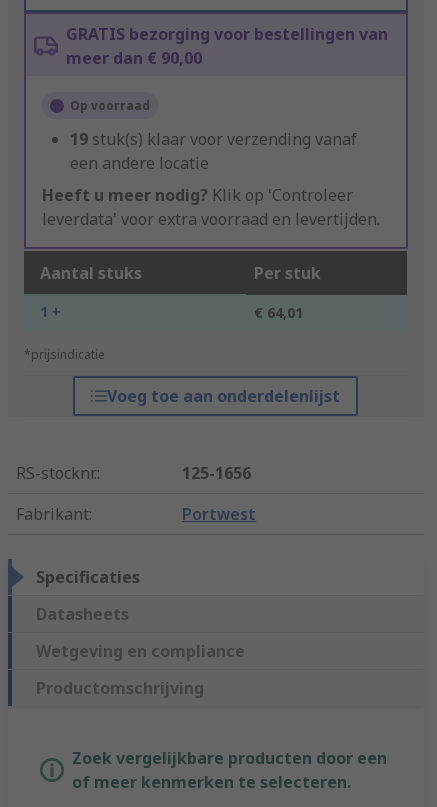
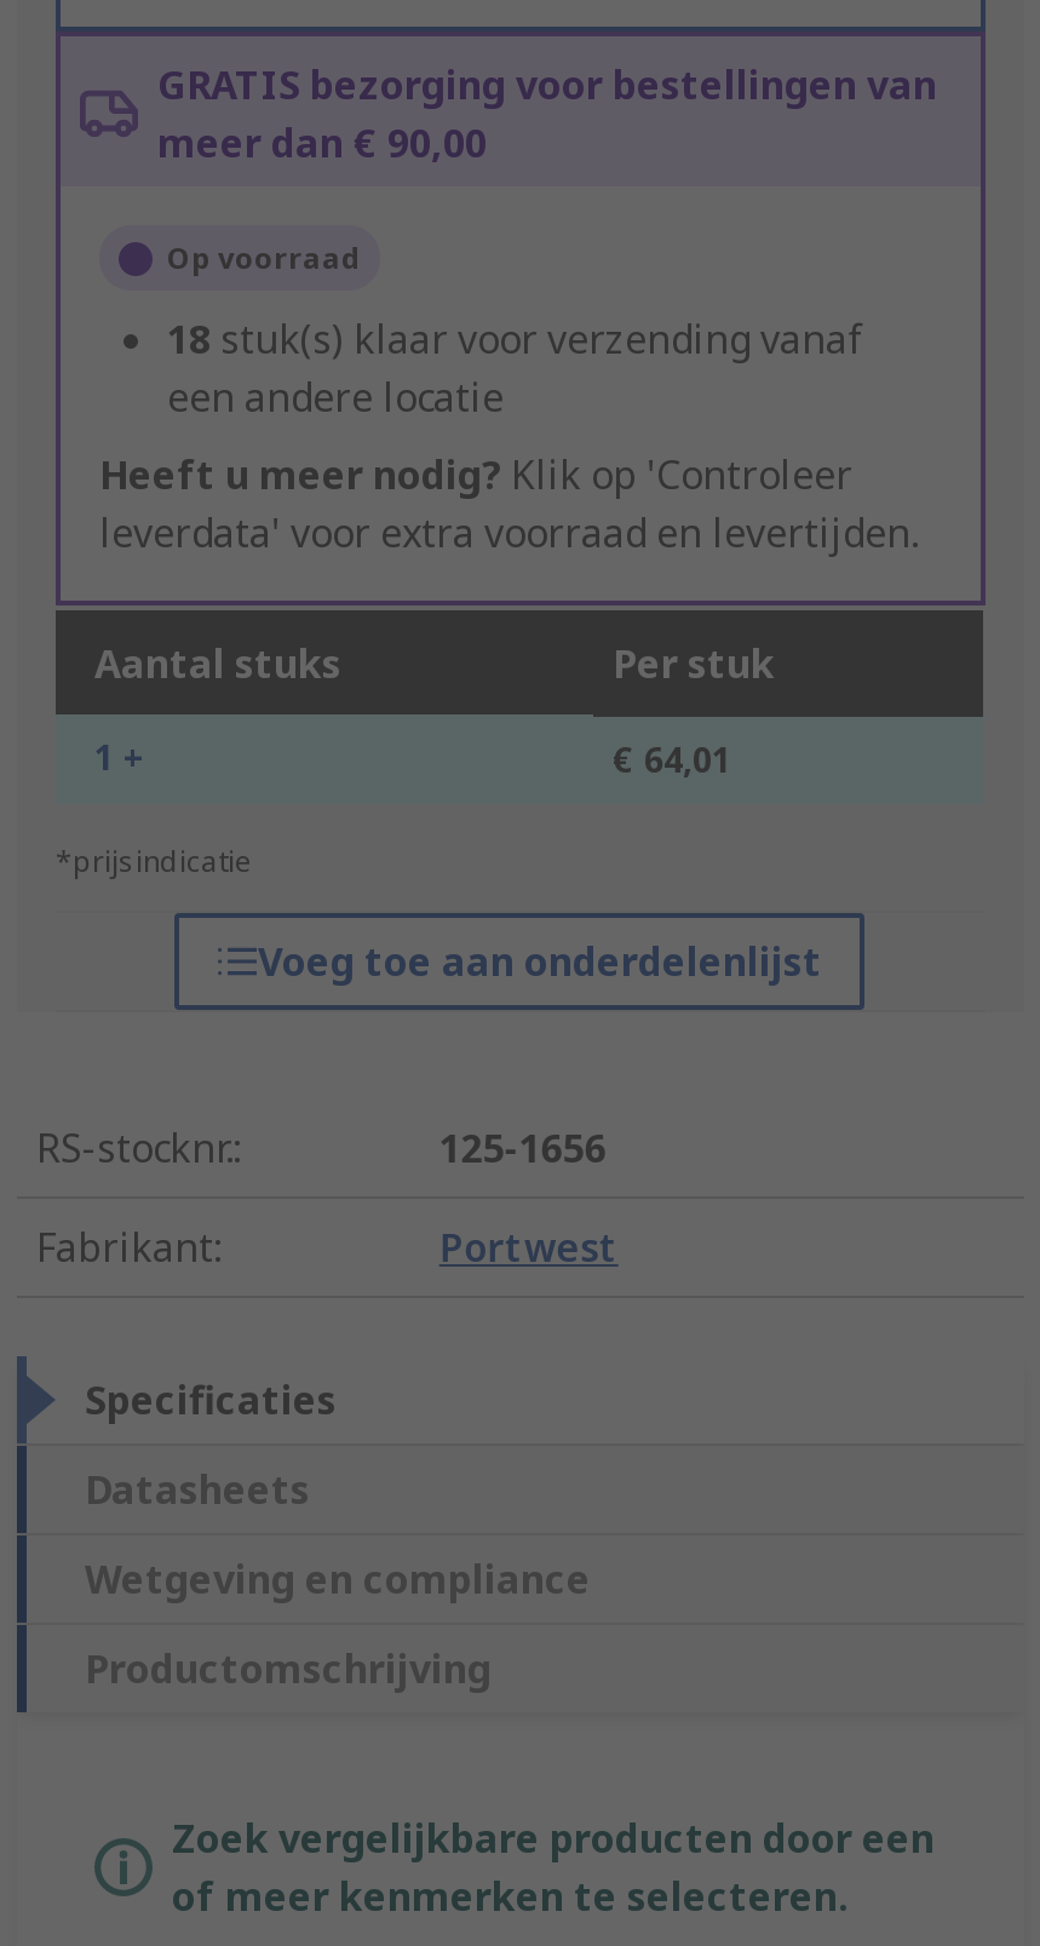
[70,128,357,150] 19 stuk(s) klaar voor verzending vanaf -> [167,314,862,367] 18 stuk(s) klaar voor verzending vanaf

